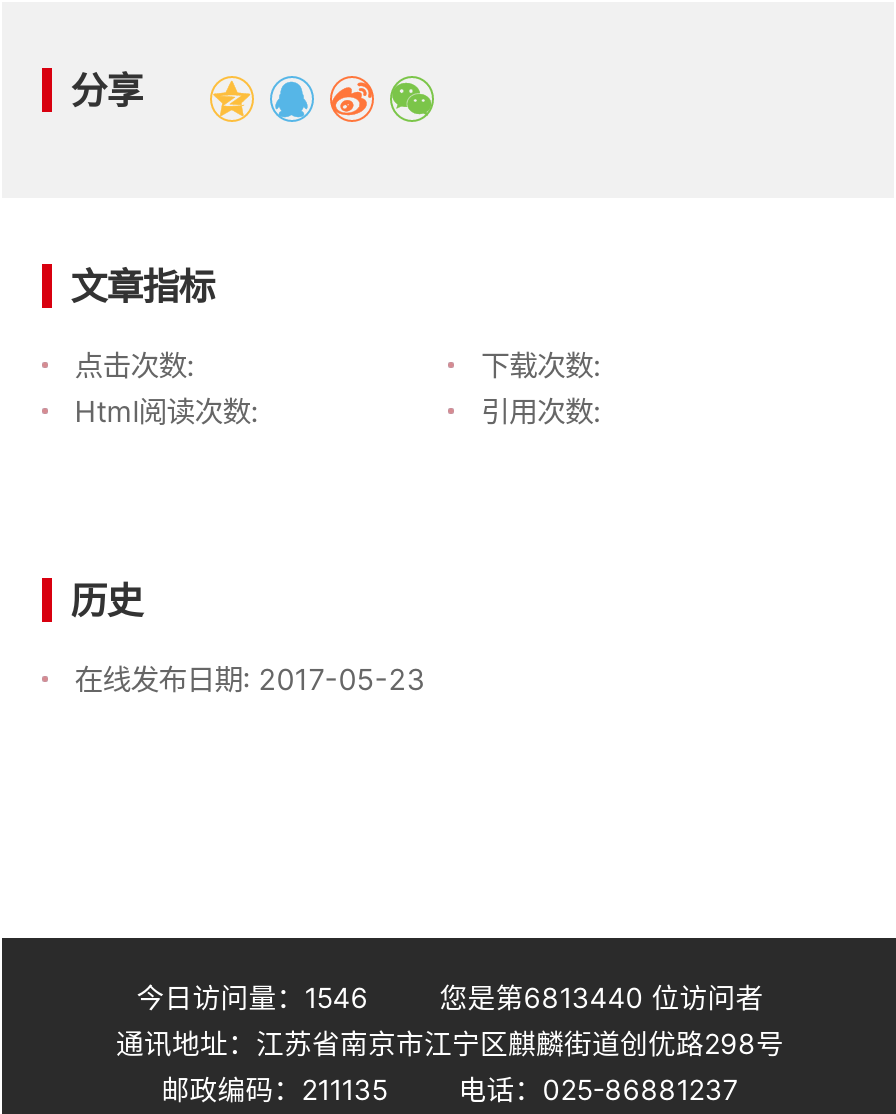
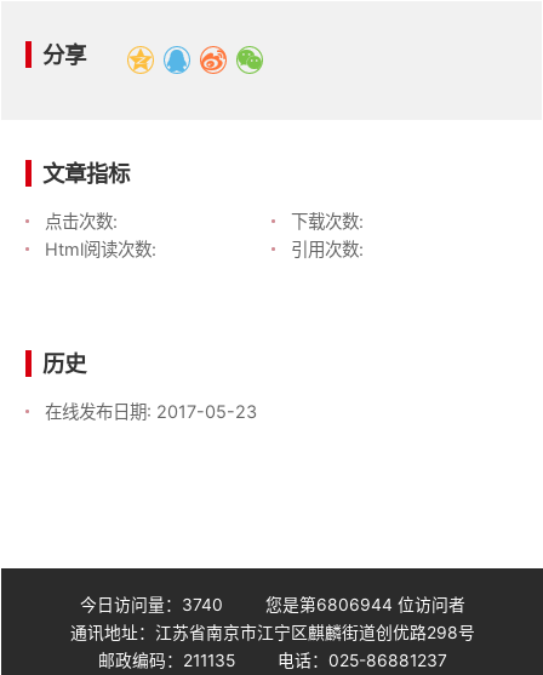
[136,982,368,1014] 今日访问量：1546 -> [80,595,223,615] 今日访问量：3740
[440,982,764,1014] 您是第6813440位访问者 -> [266,595,466,615] 您是第6806944位访问者

